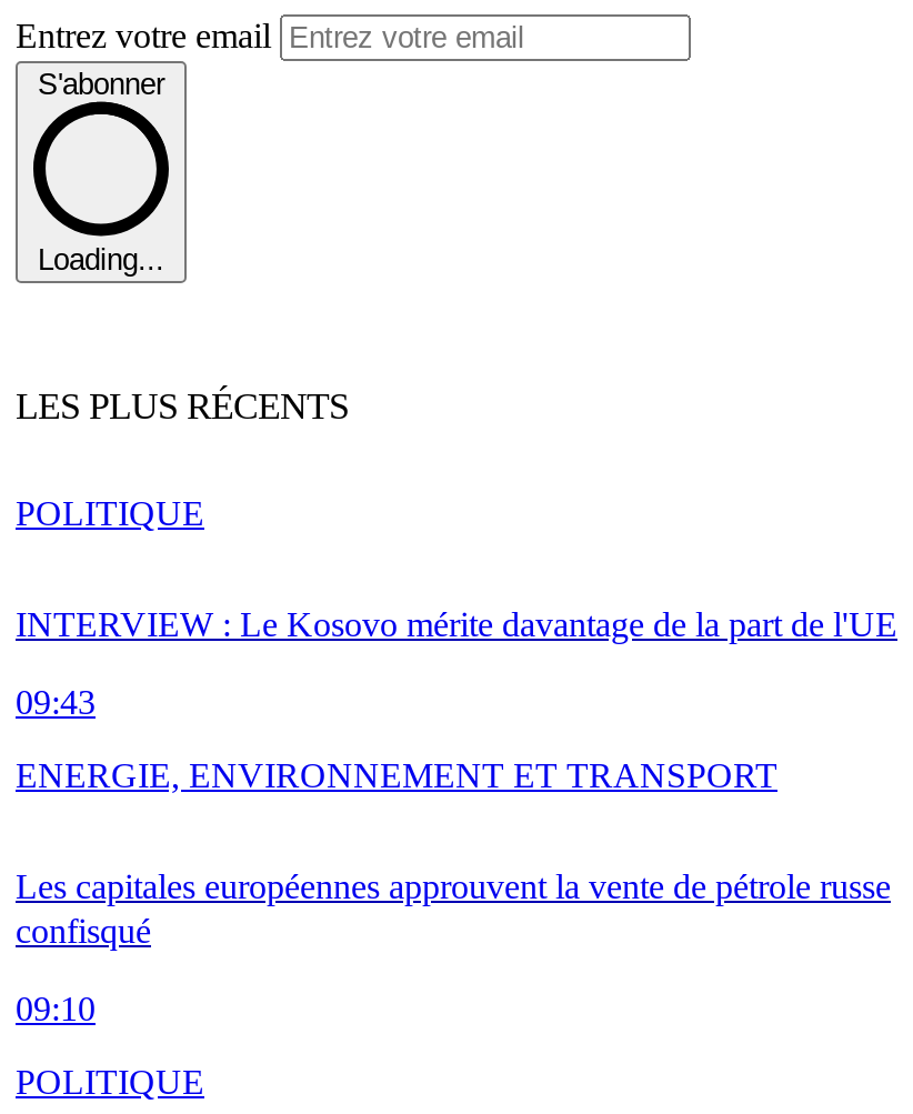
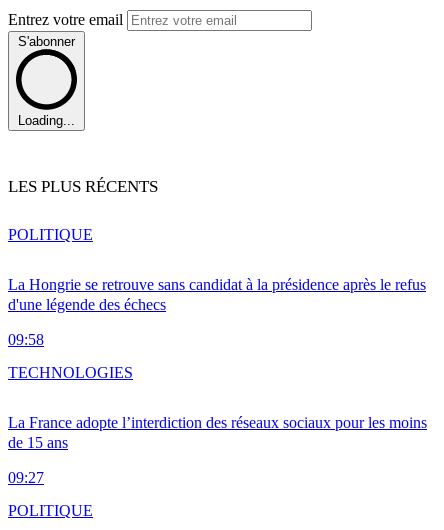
[16,606,897,644] INTERVIEW : Le Kosovo mérite davantage de la part de l'UE -> [8,276,426,313] La Hongrie se retrouve sans candidat à la présidence après le refus | d'une légende des échecs
[16,684,96,721] 09:43 -> [8,331,44,348] 09:58
[16,757,777,795] ENERGIE, ENVIRONNEMENT ET TRANSPORT -> [8,364,133,381] TECHNOLOGIES
[16,868,891,950] Les capitales européennes approuvent la vente de pétrole russe | confisqué -> [8,414,427,451] La France adopte l’interdiction des réseaux sociaux pour les moins | de 15 ans
[16,990,96,1028] 09:10 -> [8,469,44,486] 09:27

